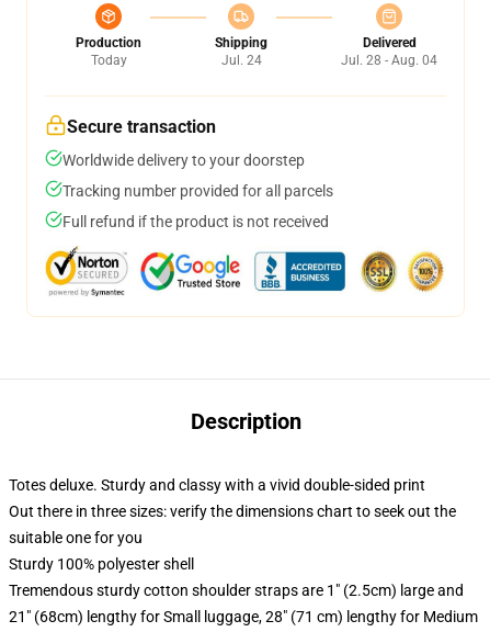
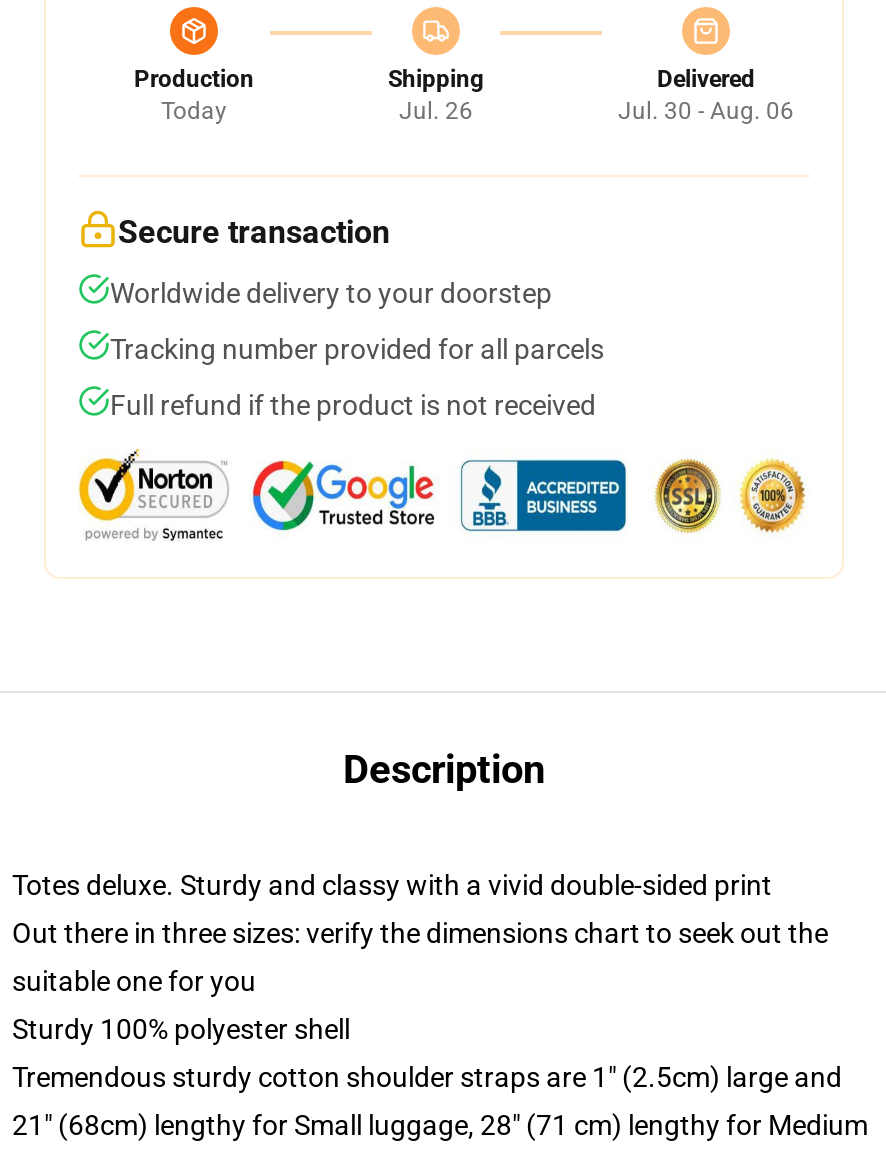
[221,53,261,68] Jul. 24 -> [399,97,473,125] Jul. 26
[341,53,437,68] Jul. 28 - Aug. 04 -> [618,97,794,125] Jul. 30 - Aug. 06

